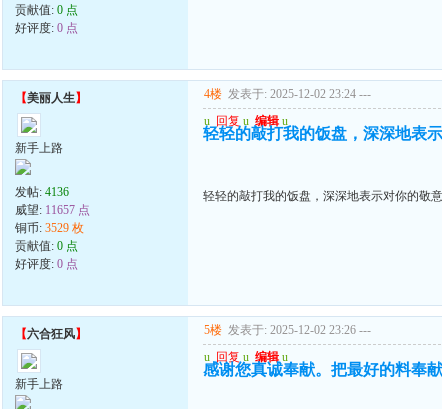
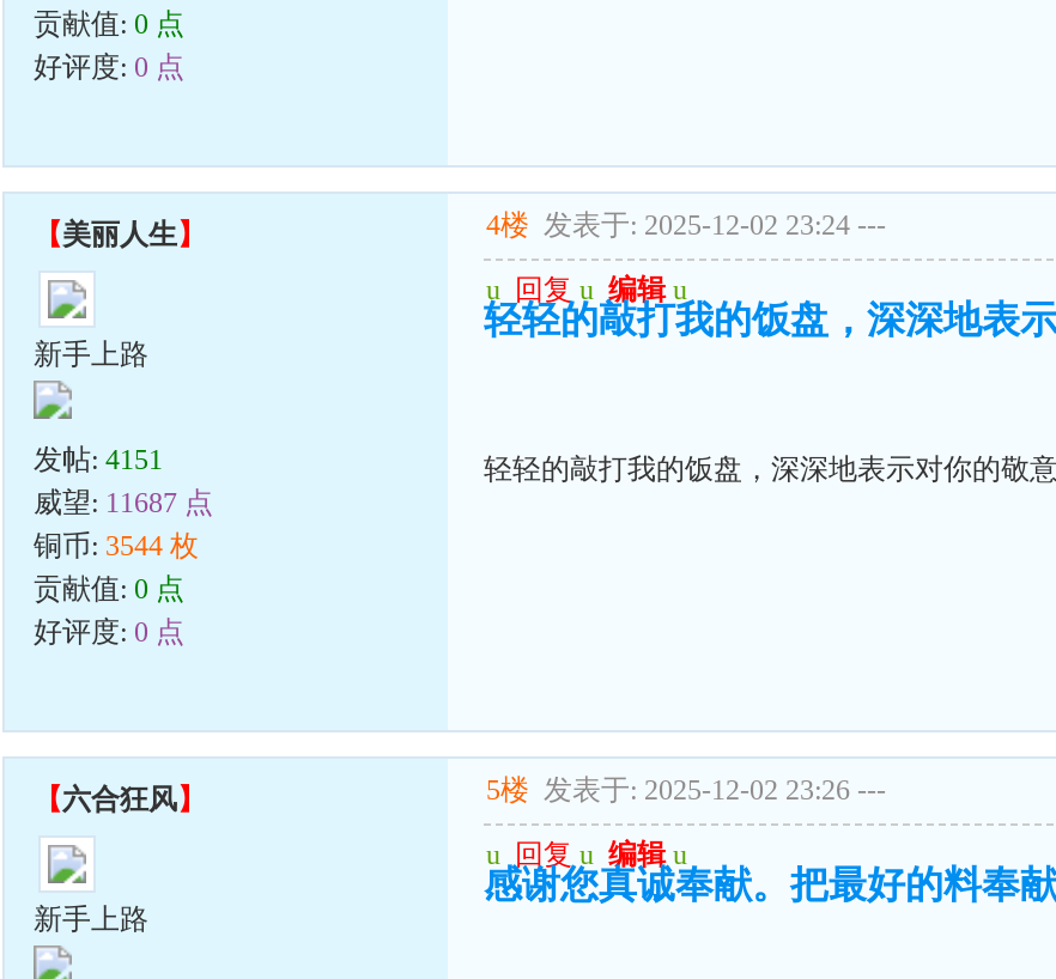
[15,185,69,199] 发帖: 4136 -> [34,442,163,476] 发帖: 4151
[15,203,90,217] 威望: 11657 点 -> [34,485,213,519] 威望: 11687 点
[15,221,84,235] 铜币: 3529 枚 -> [34,529,199,562] 铜币: 3544 枚

